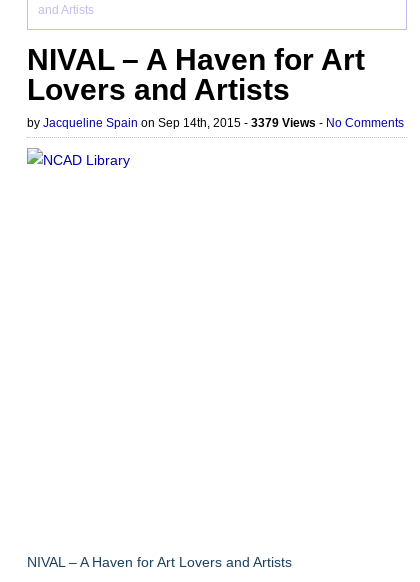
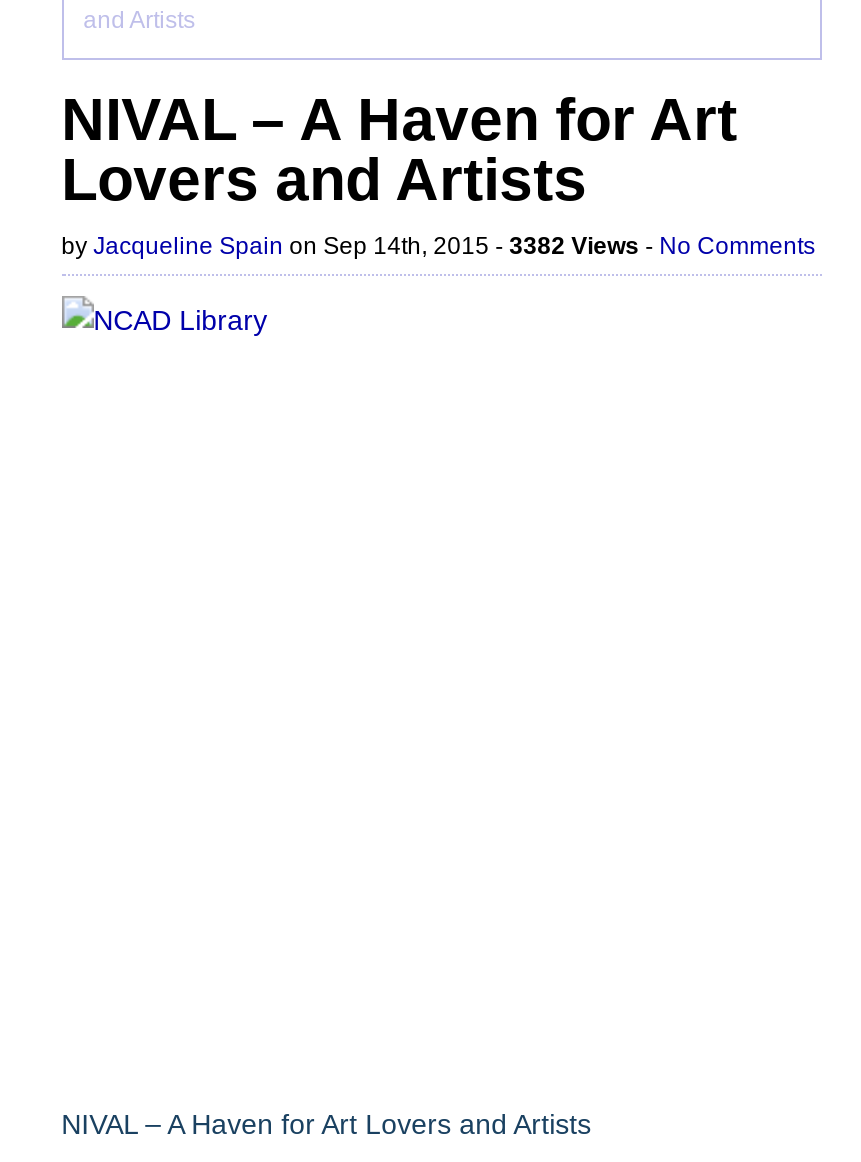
[27,116,404,130] by Jacqueline Spain on Sep 14th, 2015 - 3379 Views - No Comments -> [61,232,815,260] by Jacqueline Spain on Sep 14th, 2015 - 3382 Views - No Comments

